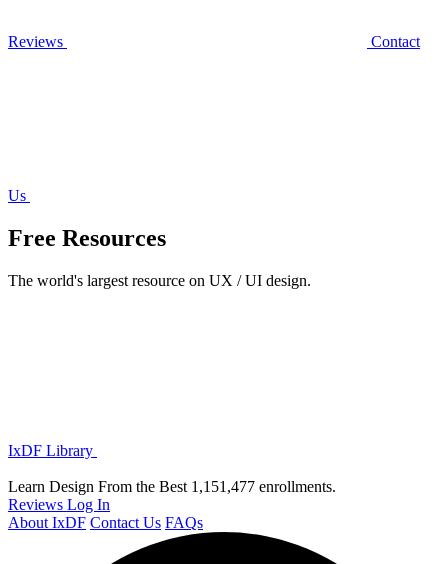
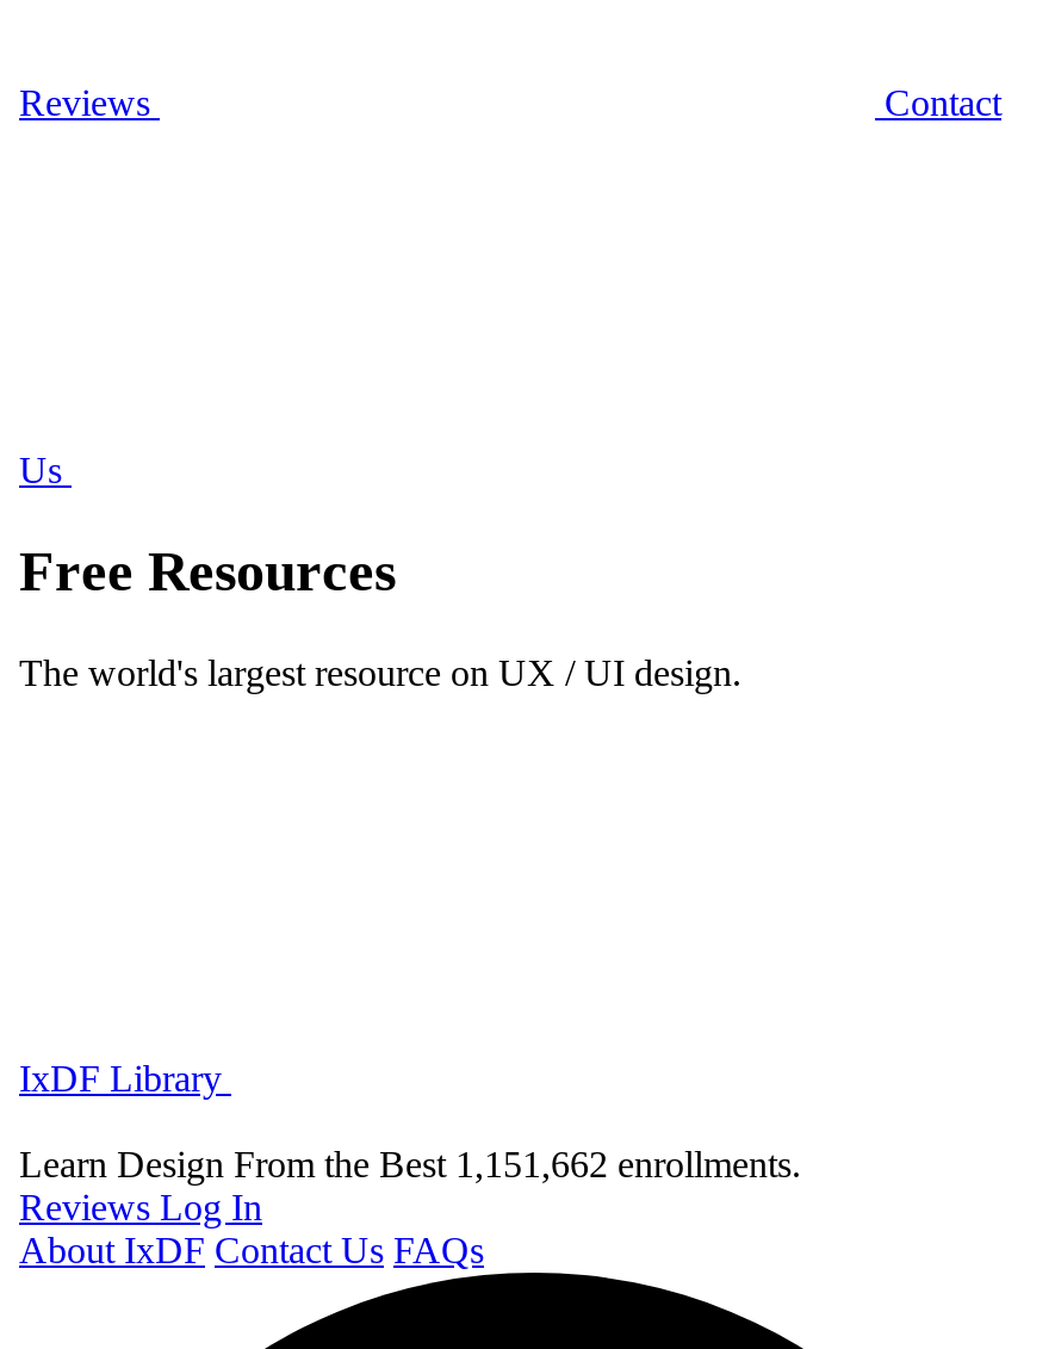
[8,478,336,495] Learn Design From the Best 1,151,477 enrollments. -> [19,1143,801,1184] Learn Design From the Best 1,151,662 enrollments.

